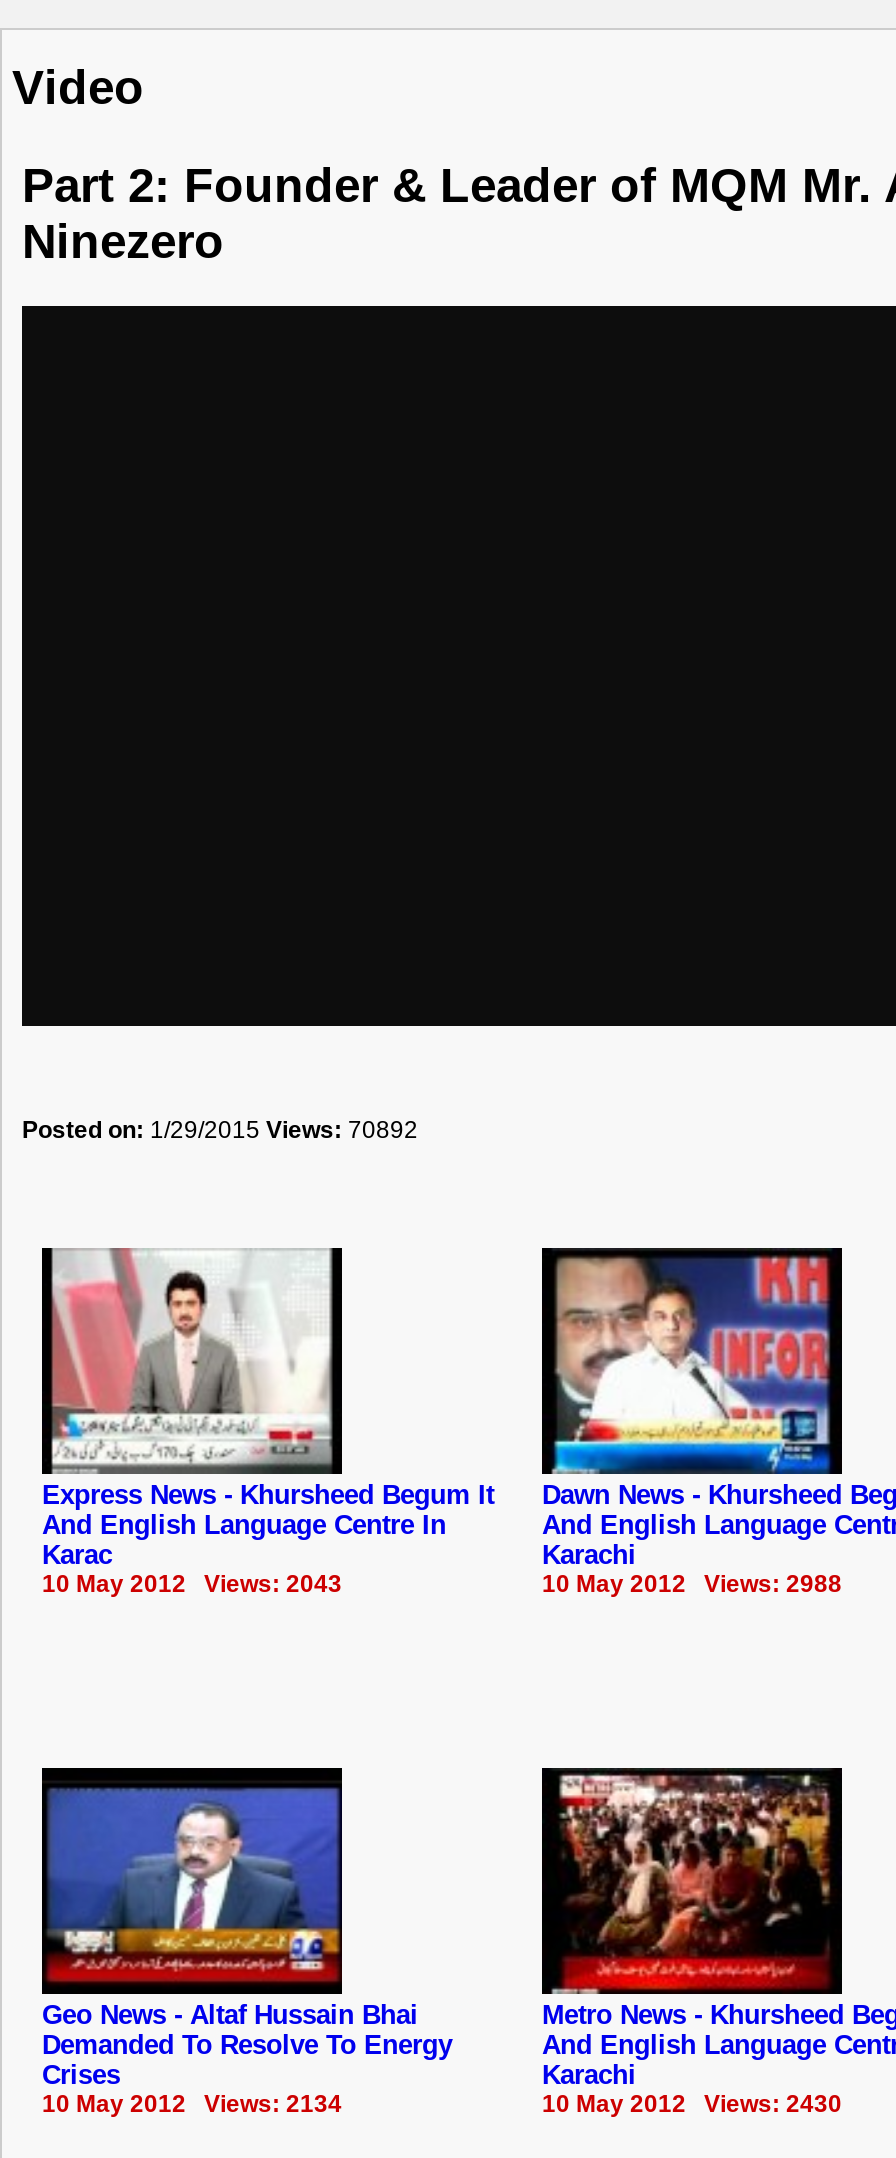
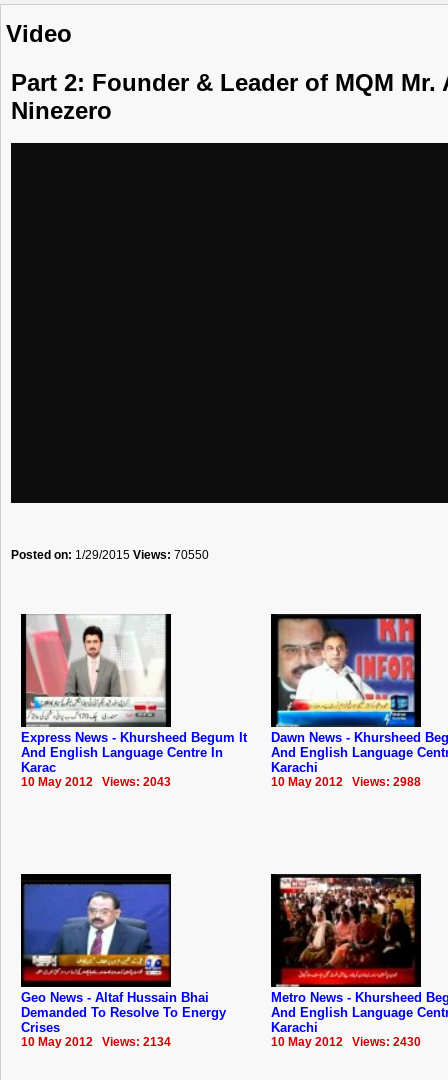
[22,1116,418,1144] Posted on: 1/29/2015 Views: 70892 -> [11,548,209,562] Posted on: 1/29/2015 Views: 70550

